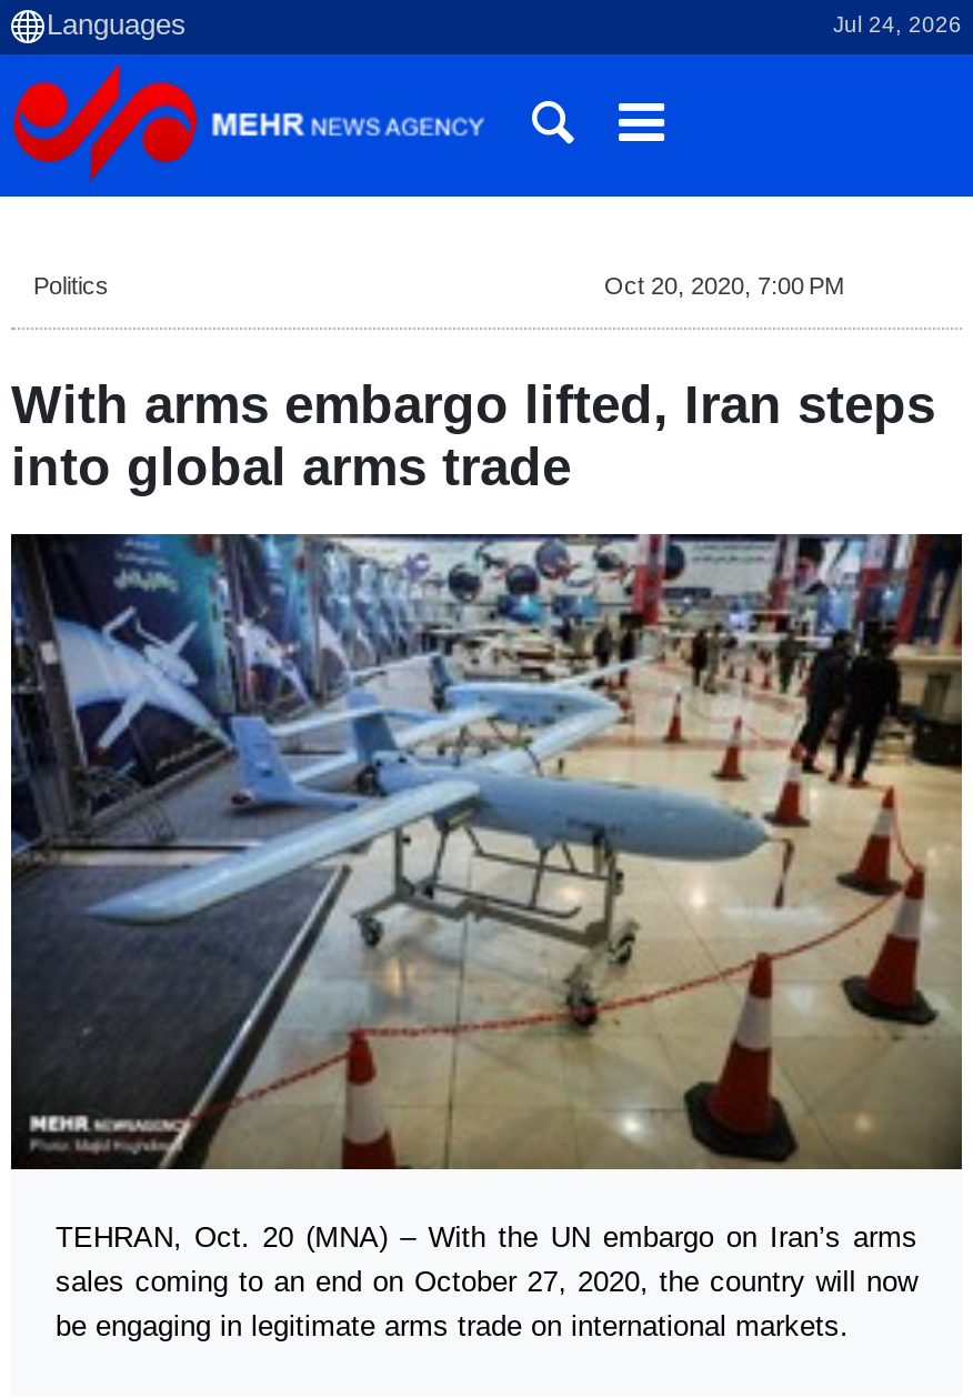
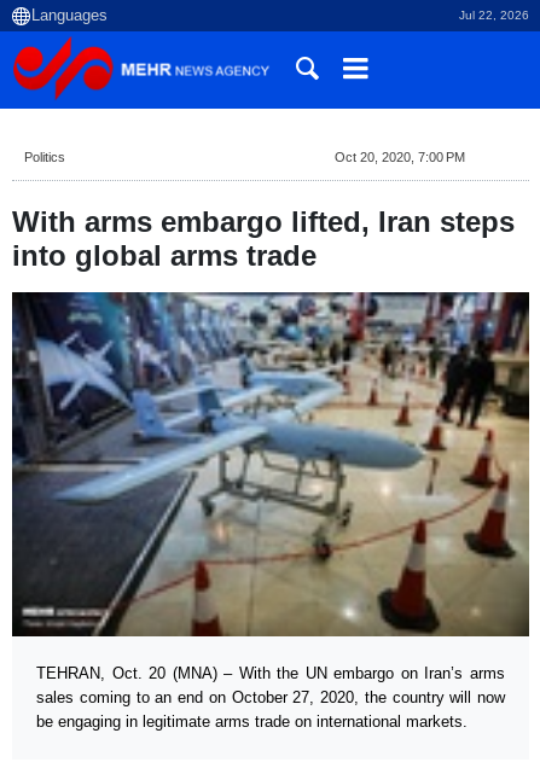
[833,12,962,37] Jul 24, 2026 -> [459,8,529,22] Jul 22, 2026

